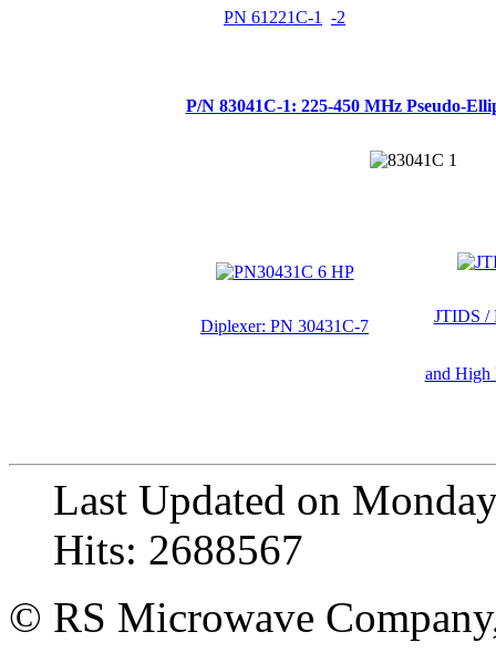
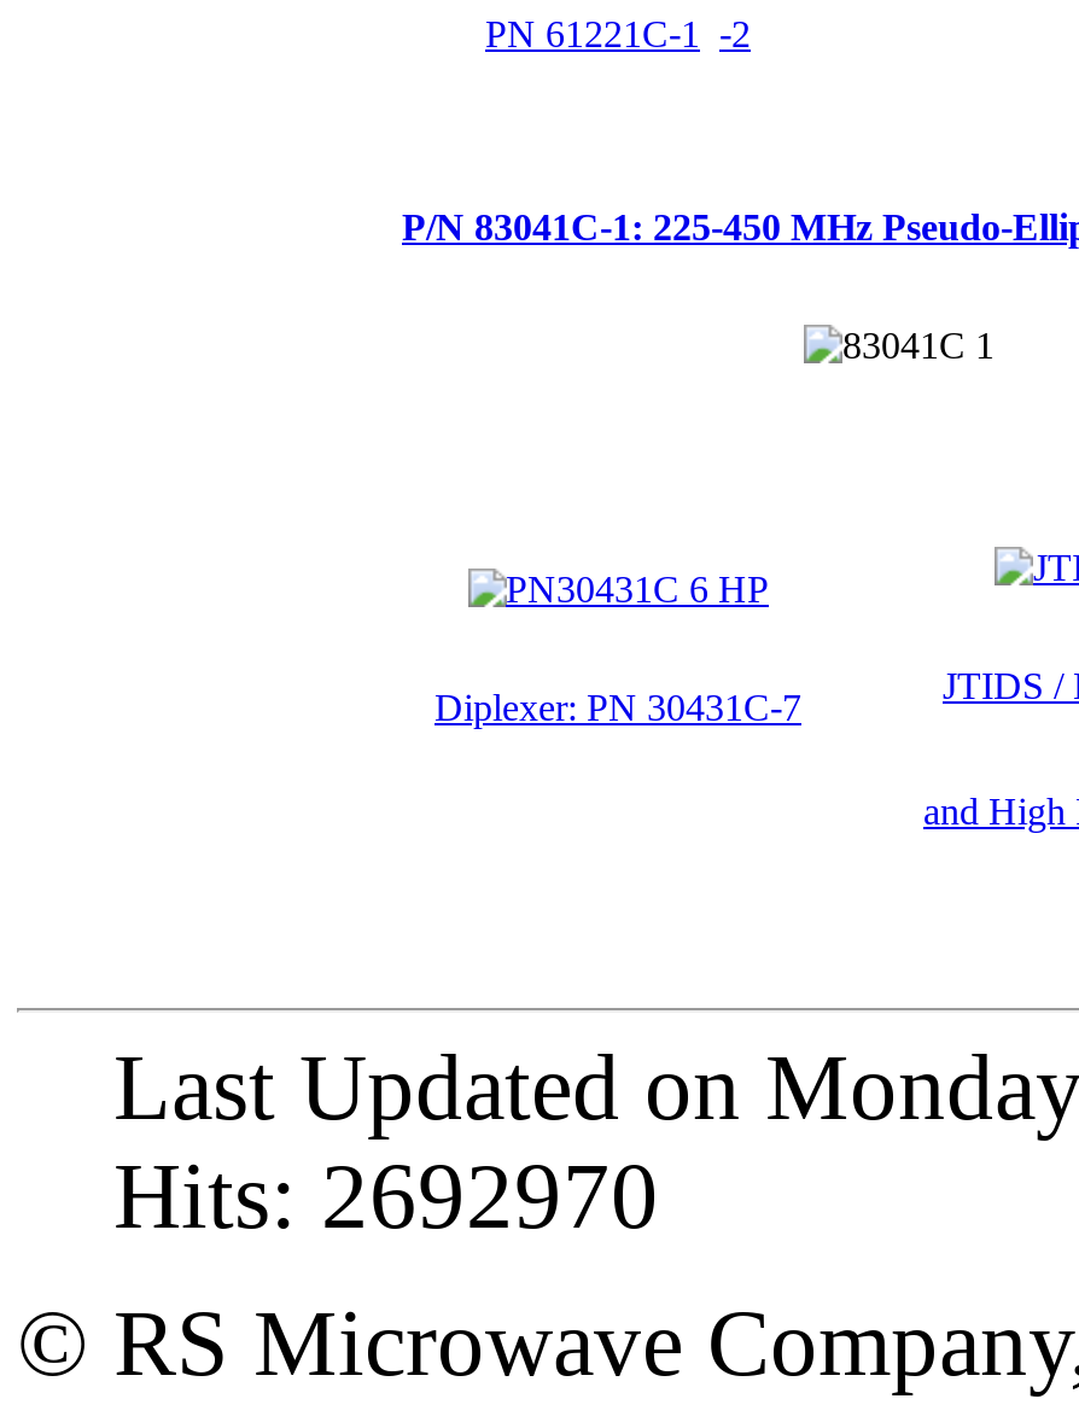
[53,526,303,573] Hits: 2688567 -> [113,1143,659,1247] Hits: 2692970

